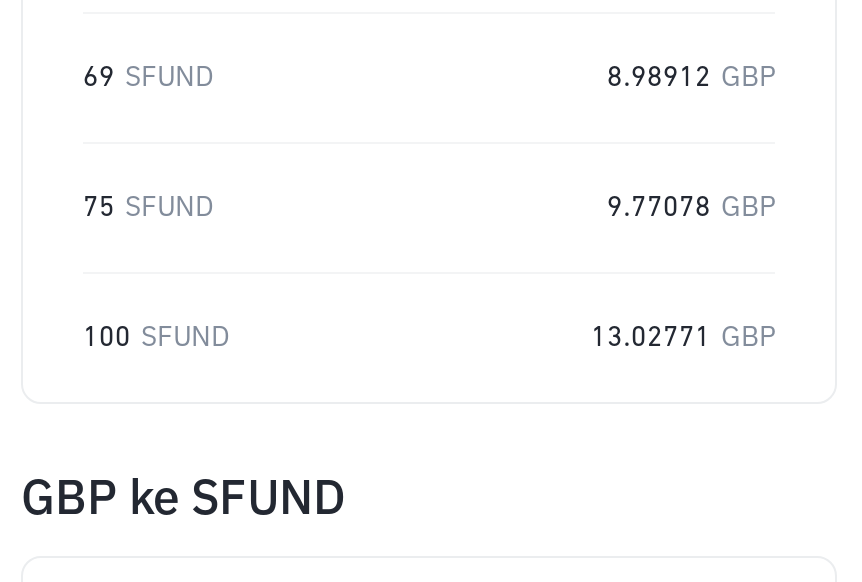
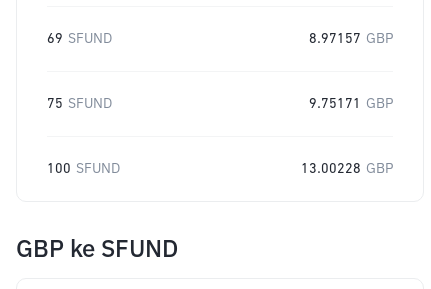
[607,64,775,92] 8.98912 GBP -> [309,32,393,46] 8.97157 GBP
[607,194,775,222] 9.77078 GBP -> [309,97,393,111] 9.75171 GBP
[591,324,775,352] 13.02771 GBP -> [301,162,393,176] 13.00228 GBP

